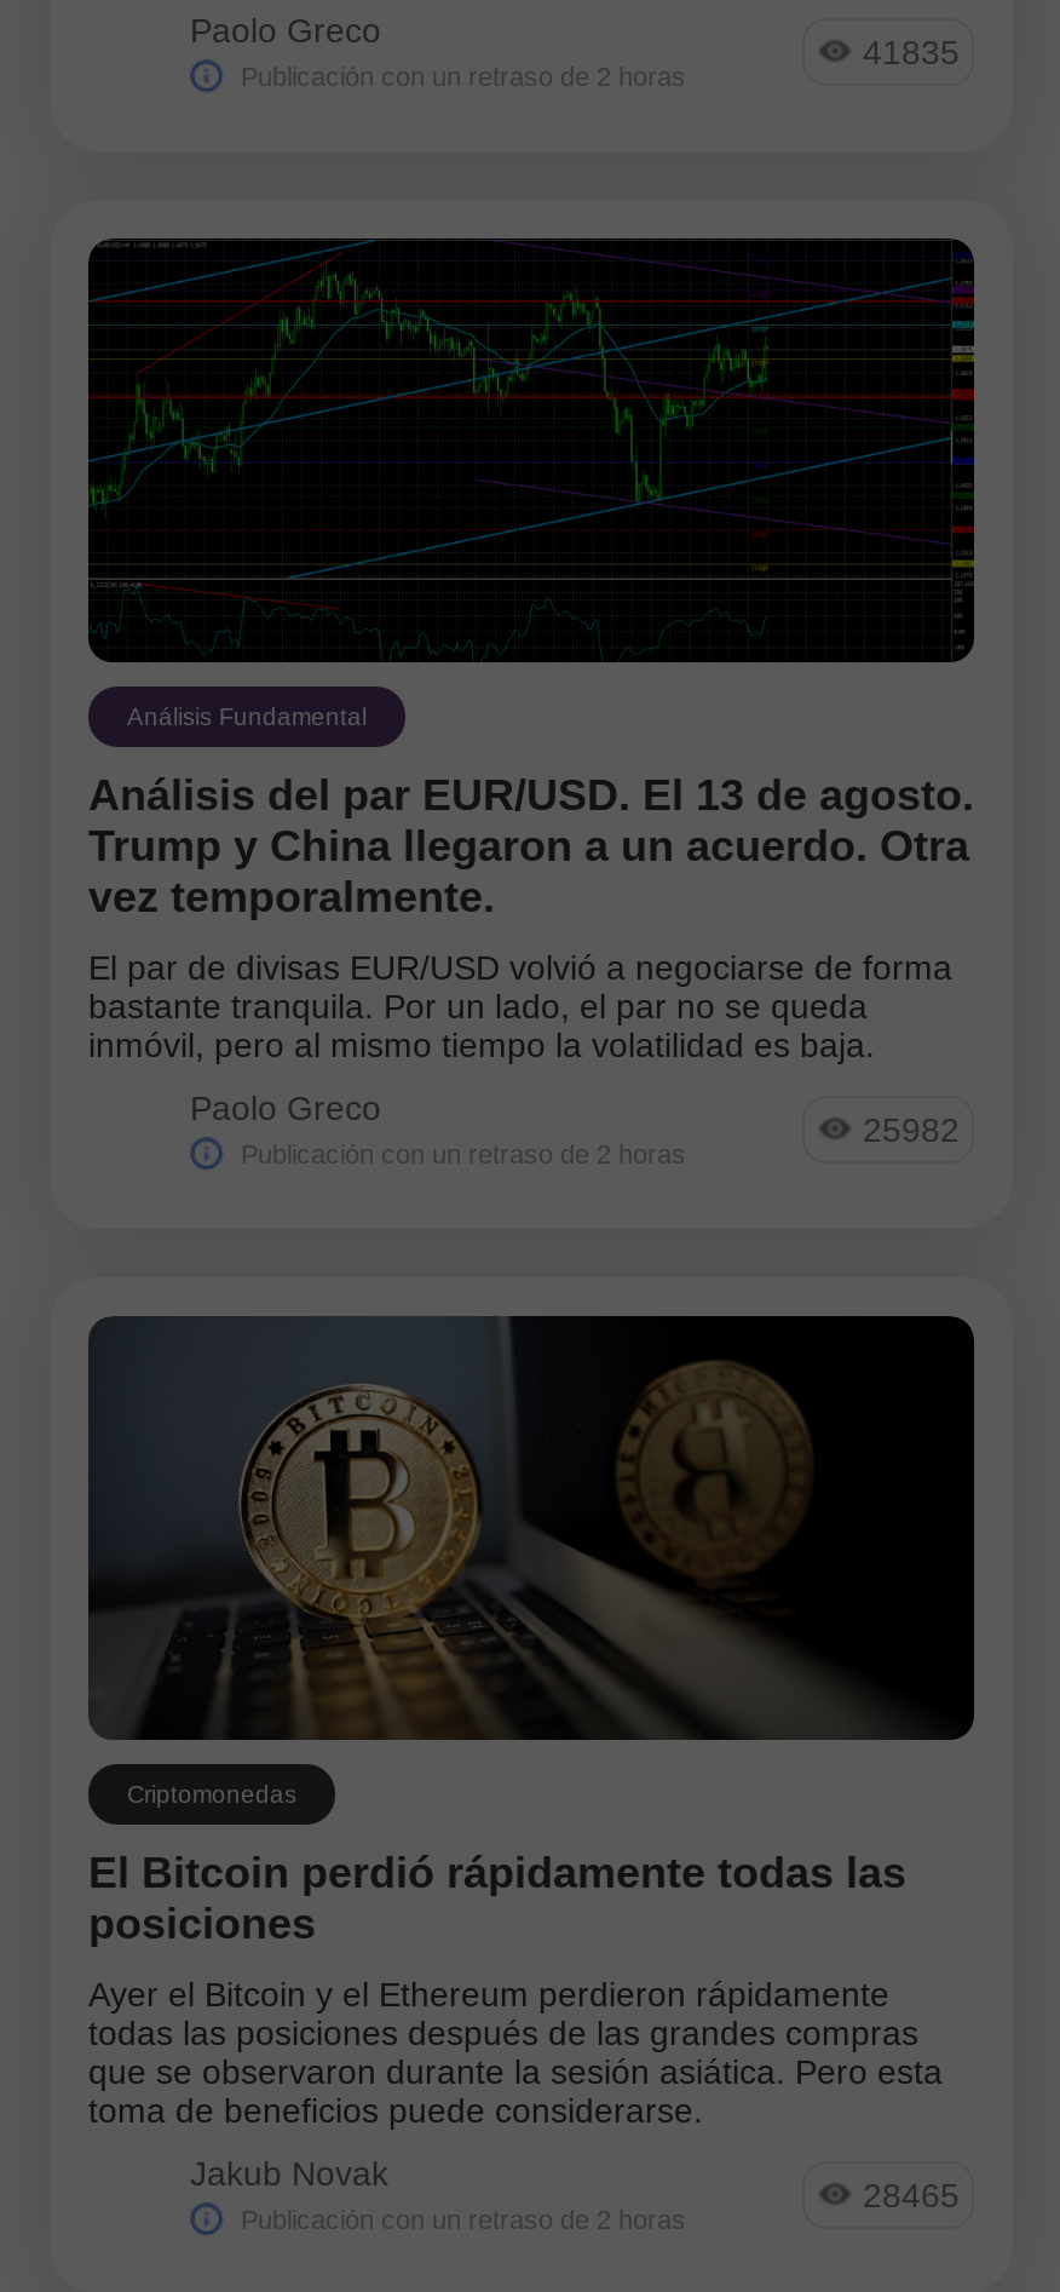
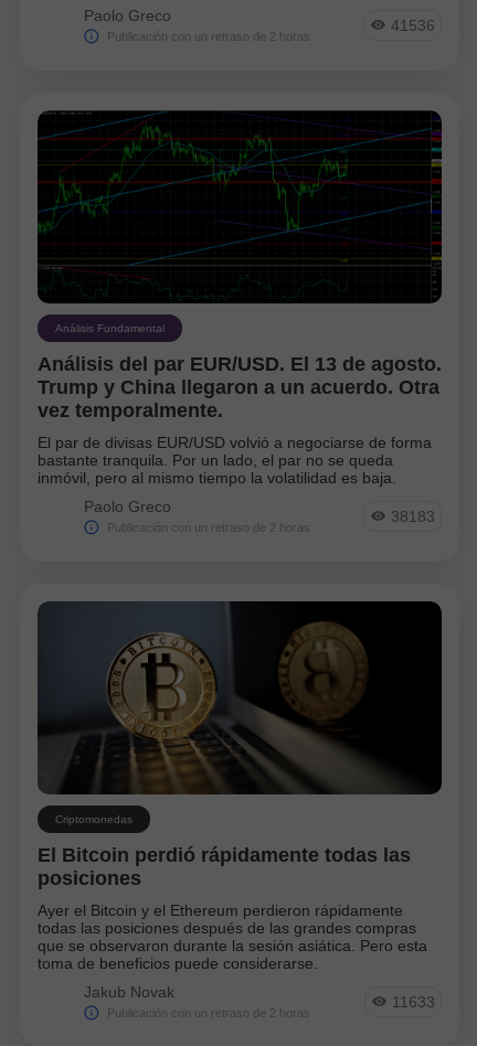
[863,33,960,71] 41835 -> [391,17,435,34] 41536
[863,1110,960,1149] 25982 -> [391,508,435,525] 38183
[863,2176,960,2215] 28465 -> [392,993,435,1011] 11633

